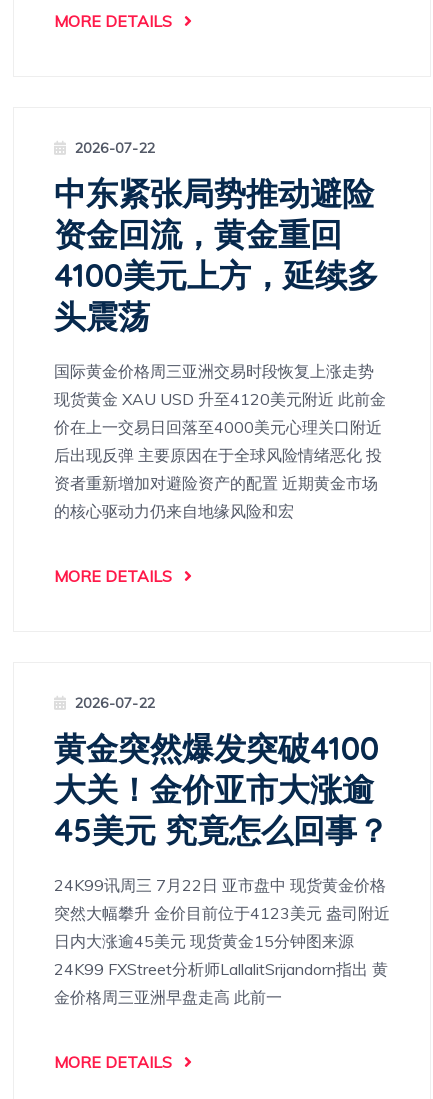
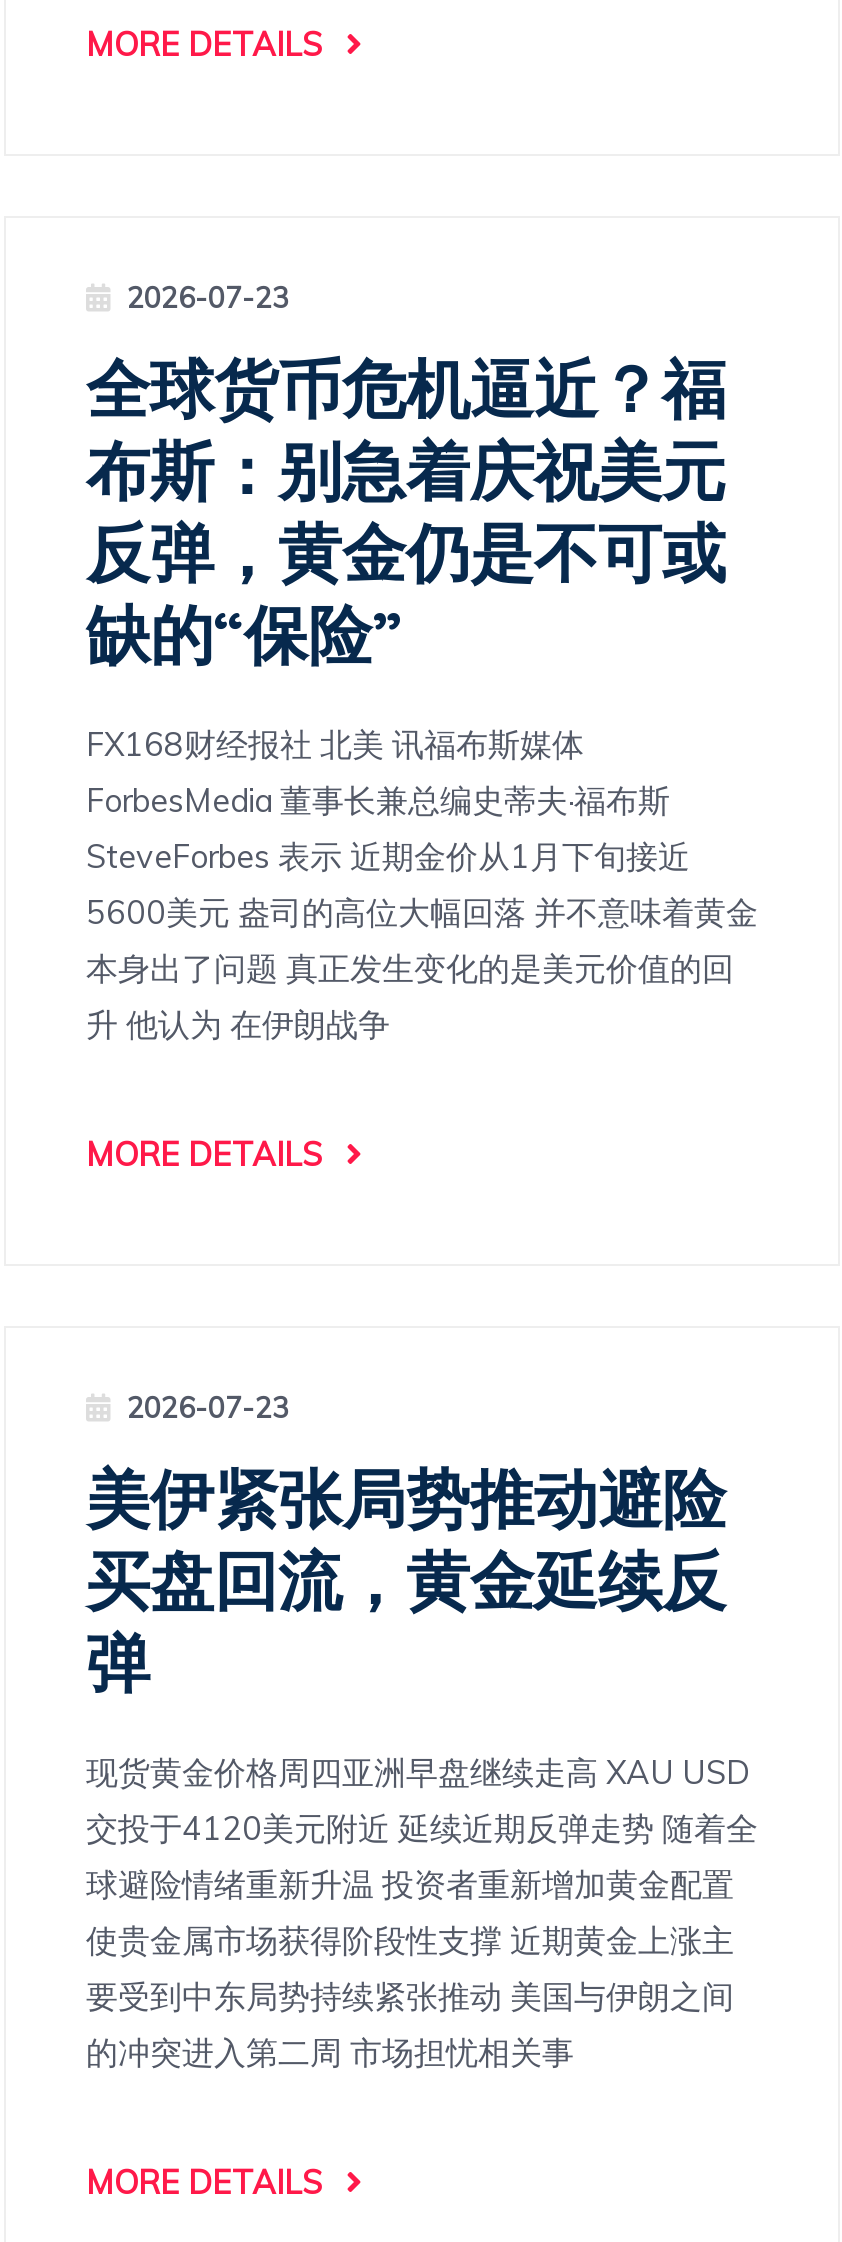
[54,139,379,336] 2026-07-22 | 中东紧张局势推动避险 | 资金回流，黄金重回 | 4100美元上方，延续多 | 头震荡 -> [86,280,726,674] 2026-07-23 | 全球货币危机逼近？福 | 布斯：别急着庆祝美元 | 反弹，黄金仍是不可或 | 缺的“保险”
[54,361,386,521] 国际黄金价格周三亚洲交易时段恢复上涨走势 | 现货黄金 XAU USD 升至4120美元附近 此前金 | 价在上一交易日回落至4000美元心理关口附近 | 后出现反弹 主要原因在于全球风险情绪恶化 投 | 资者重新增加对避险资产的配置 近期黄金市场 | 的核心驱动力仍来自地缘风险和宏 -> [86,724,758,1044] FX168财经报社 北美 讯福布斯媒体 | ForbesMedia 董事长兼总编史蒂夫·福布斯 | SteveForbes 表示 近期金价从1月下旬接近 | 5600美元 盎司的高位大幅回落 并不意味着黄金 | 本身出了问题 真正发生变化的是美元价值的回 | 升 他认为 在伊朗战争
[54,694,389,850] 2026-07-22 | 黄金突然爆发突破4100 | 大关！金价亚市大涨逾 | 45美元 究竟怎么回事？ -> [86,1390,726,1702] 2026-07-23 | 美伊紧张局势推动避险 | 买盘回流，黄金延续反 | 弹
[54,875,390,1007] 24K99讯周三 7月22日 亚市盘中 现货黄金价格 | 突然大幅攀升 金价目前位于4123美元 盎司附近 | 日内大涨逾45美元 现货黄金15分钟图来源 | 24K99 FXStreet分析师LallalitSrijandorn指出 黄 | 金价格周三亚洲早盘走高 此前一 -> [86,1752,758,2072] 现货黄金价格周四亚洲早盘继续走高 XAU USD | 交投于4120美元附近 延续近期反弹走势 随着全 | 球避险情绪重新升温 投资者重新增加黄金配置 | 使贵金属市场获得阶段性支撑 近期黄金上涨主 | 要受到中东局势持续紧张推动 美国与伊朗之间 | 的冲突进入第二周 市场担忧相关事

